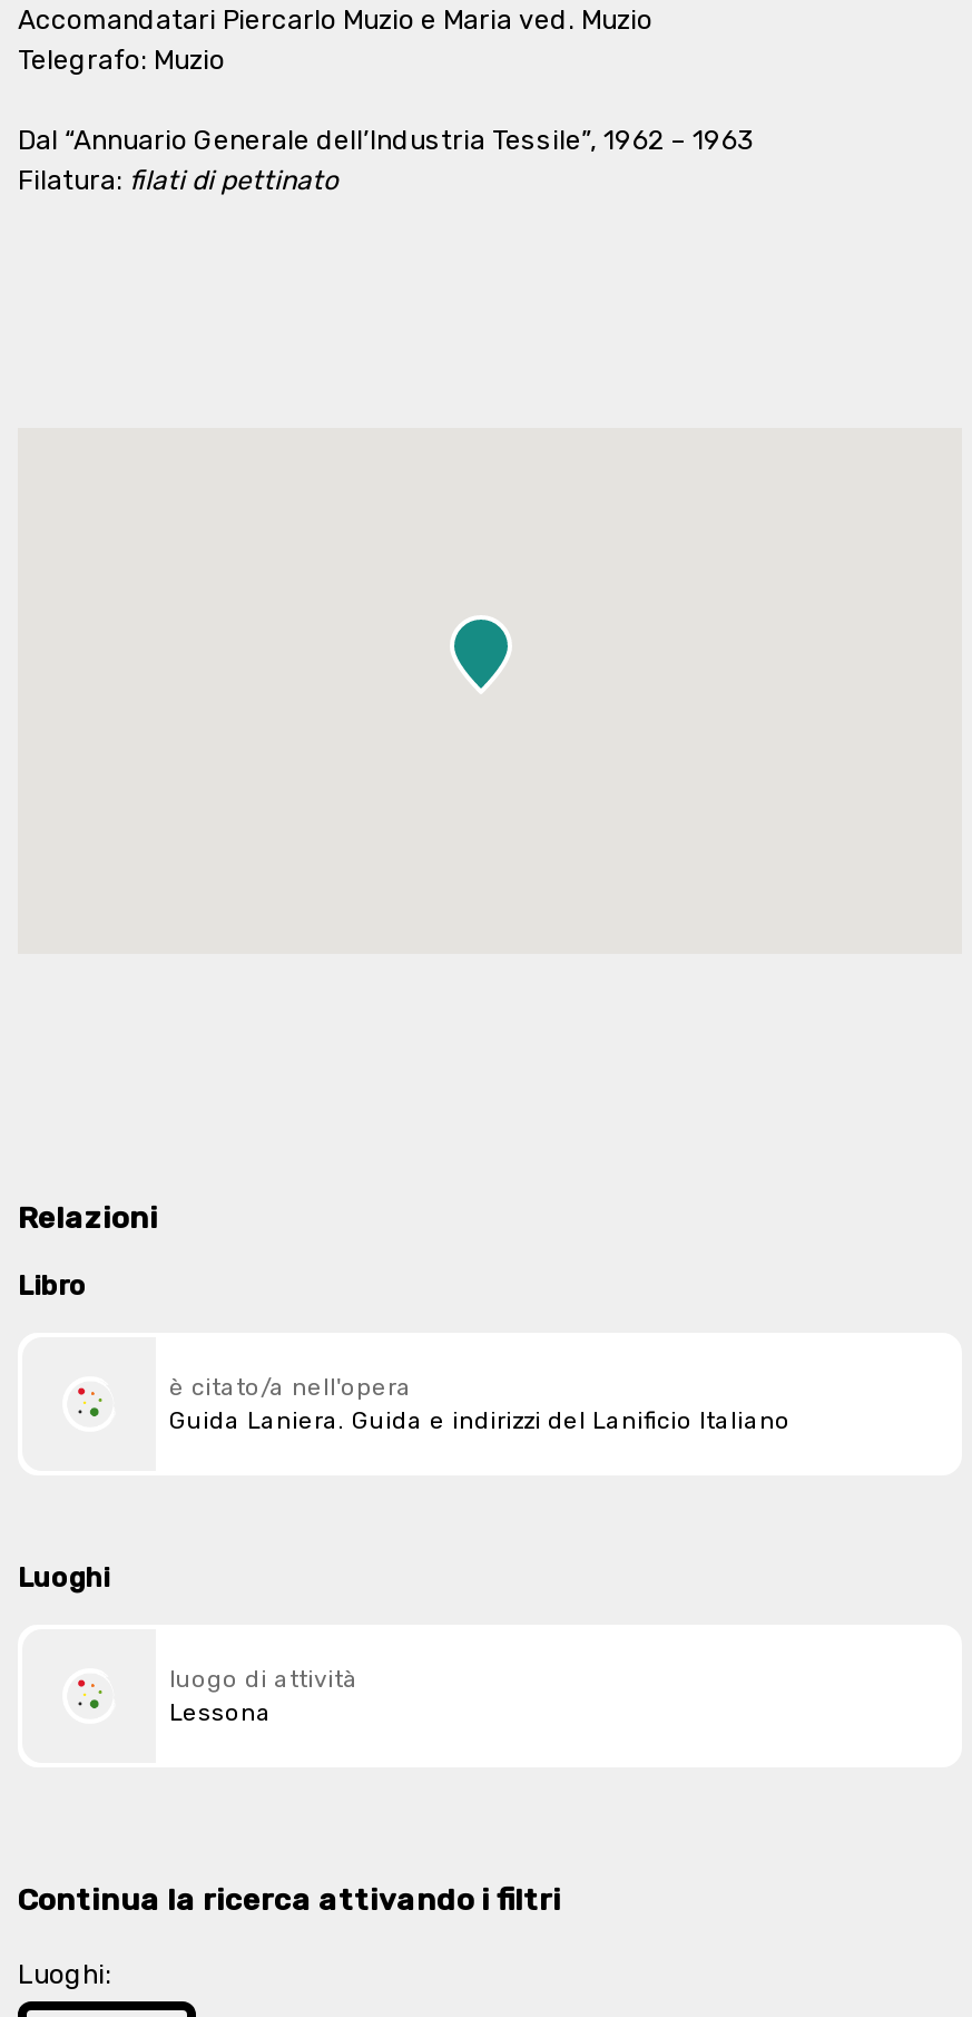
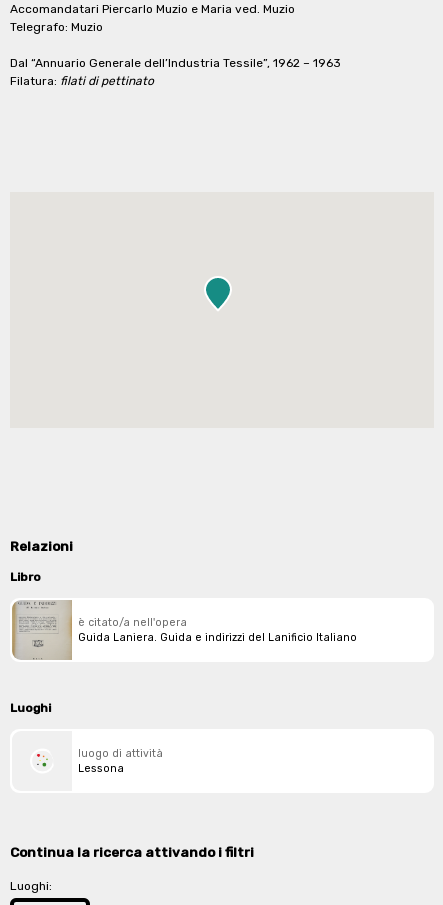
none -> [11,599,73,661] [image]

